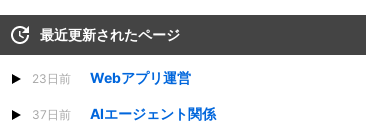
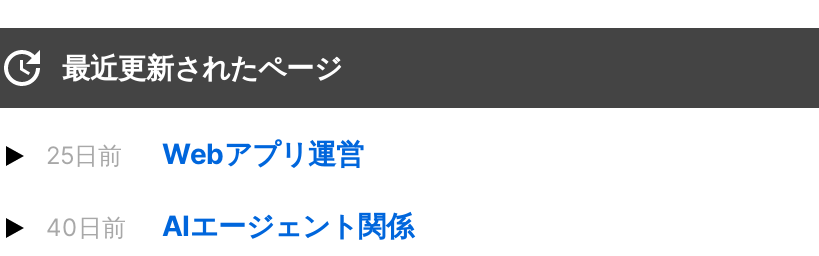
[32,69,191,86] 23日前 Webアプリ運営 -> [46,136,364,170] 25日前 Webアプリ運営
[32,105,216,122] 37日前 AIエージェント関係 -> [46,208,414,242] 40日前 AIエージェント関係

